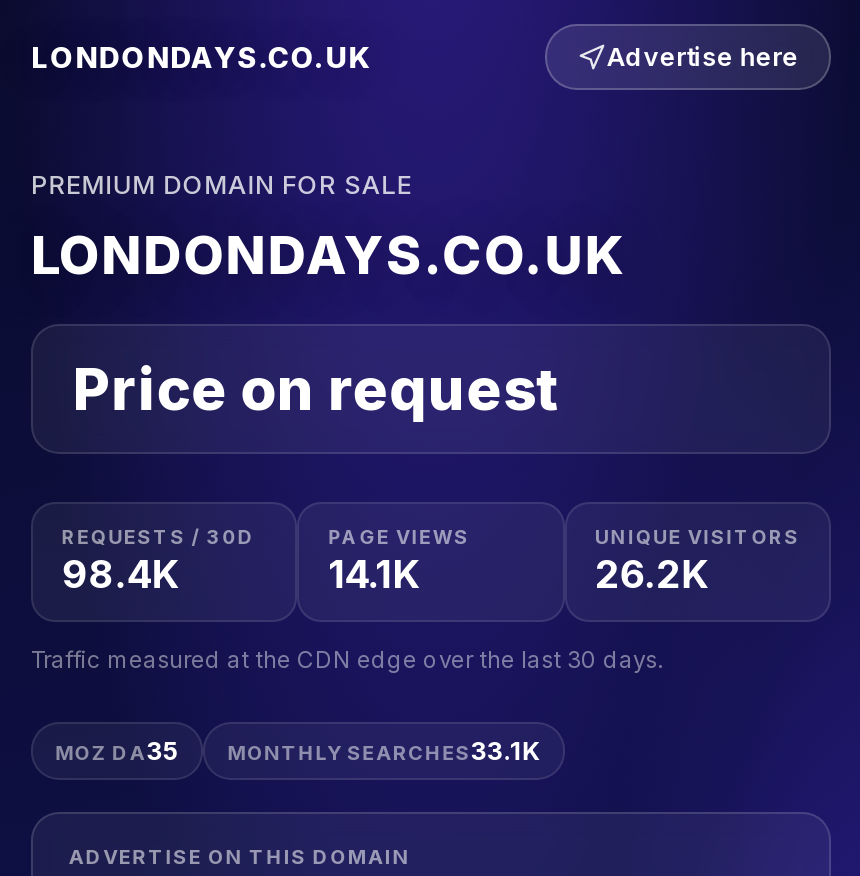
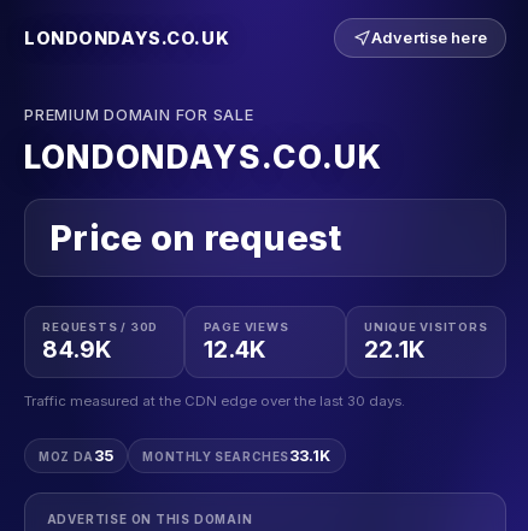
[62,551,180,599] 98.4K -> [43,335,113,364] 84.9K
[328,551,420,599] 14.1K -> [203,335,267,364] 12.4K
[595,551,709,599] 26.2K -> [364,335,426,364] 22.1K

